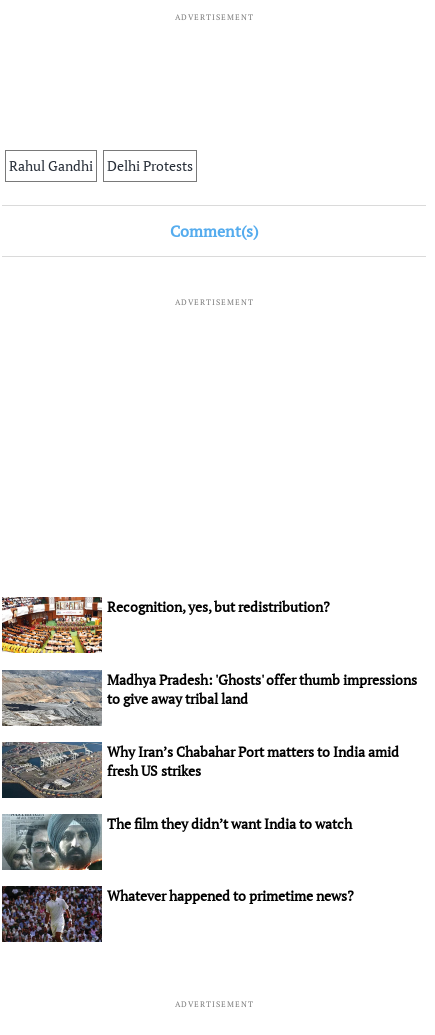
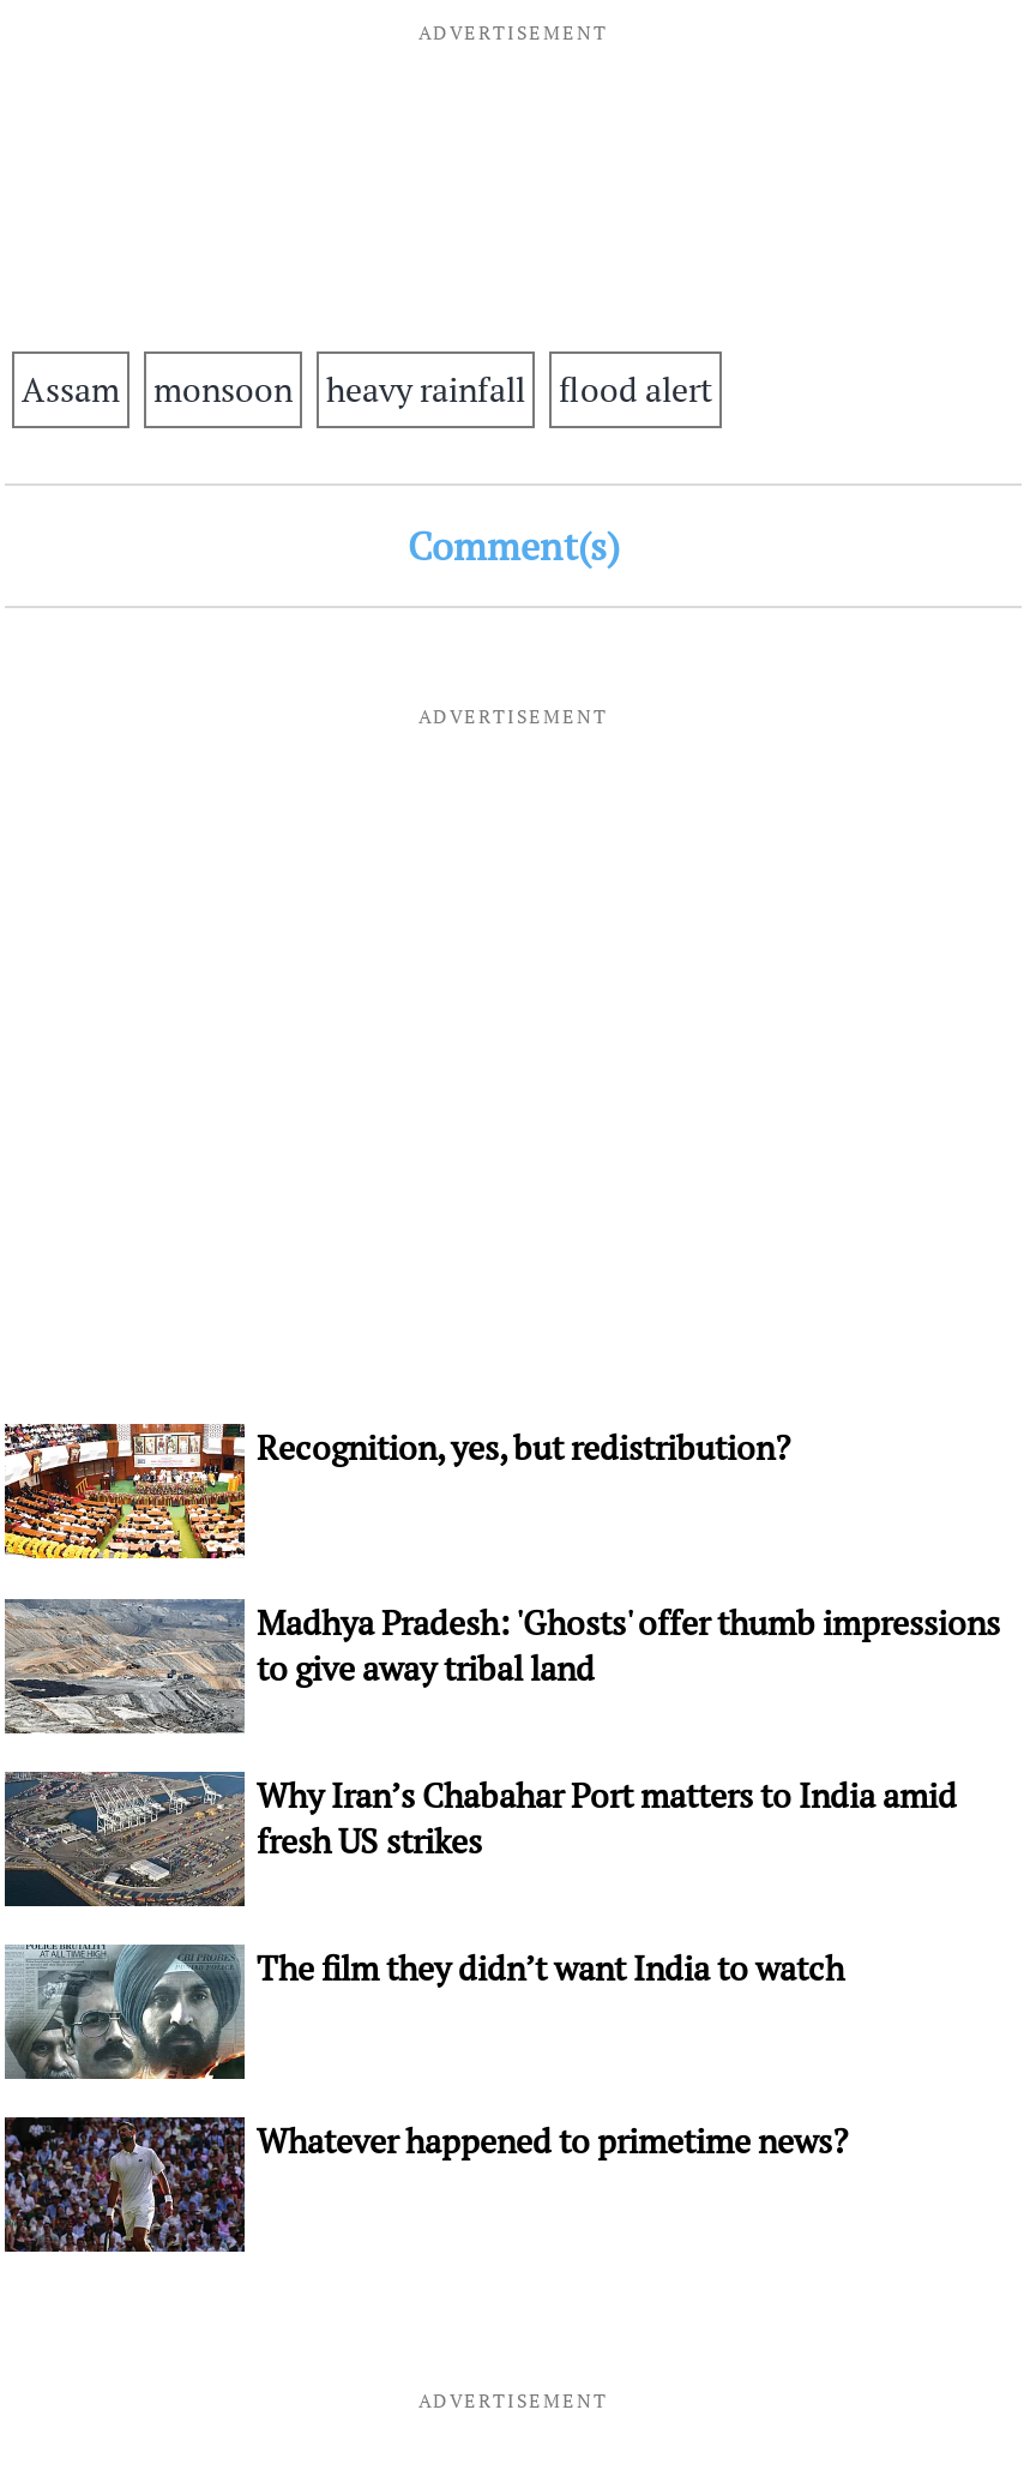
[9,156,193,175] Rahul Gandhi | Delhi Protests -> [22,366,712,412] Assam | monsoon | heavy rainfall | flood alert

